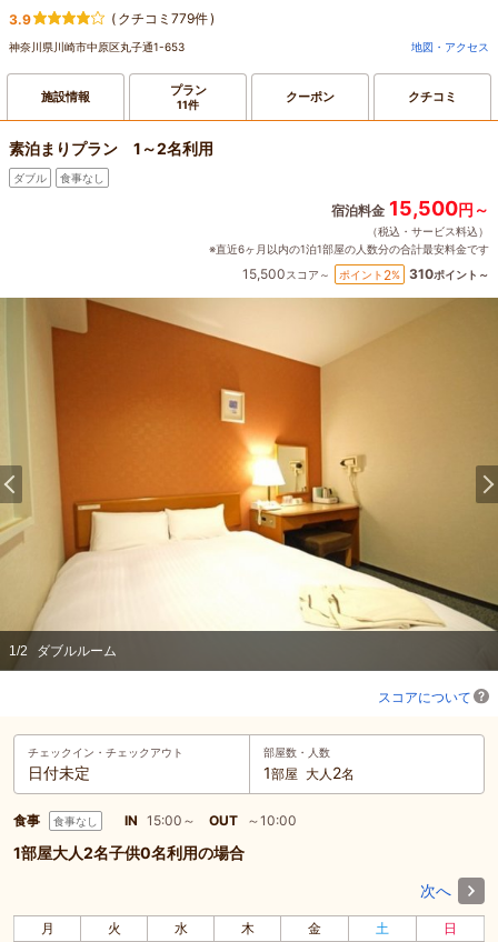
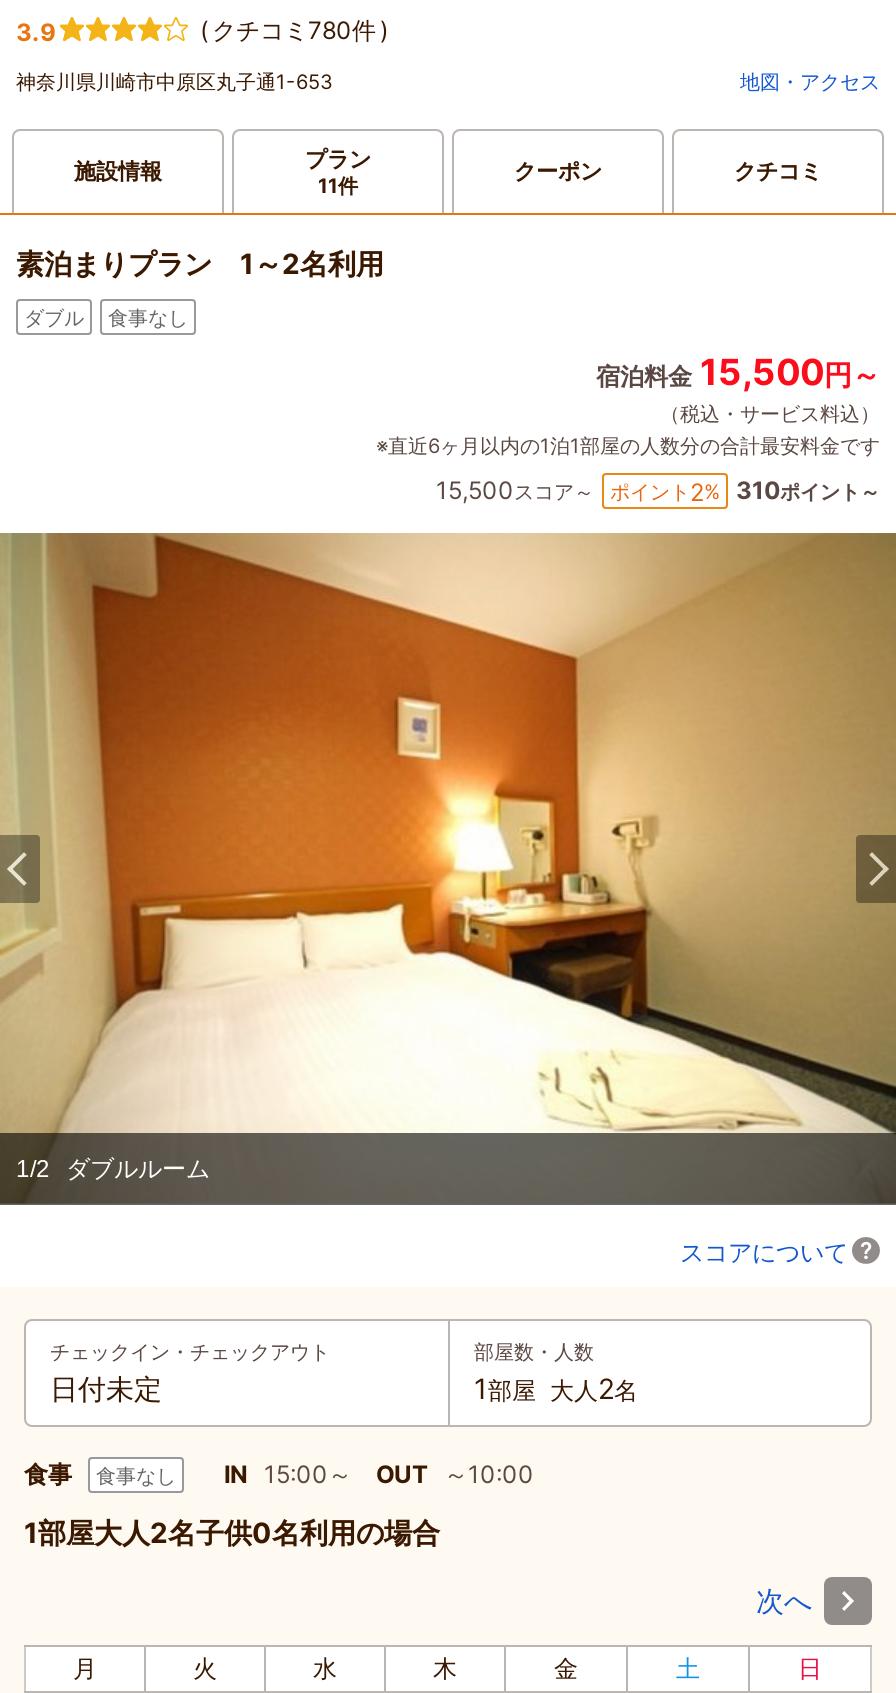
[111,10,215,27] ( クチコミ779件 ) -> [200,15,388,45] ( クチコミ780件 )

